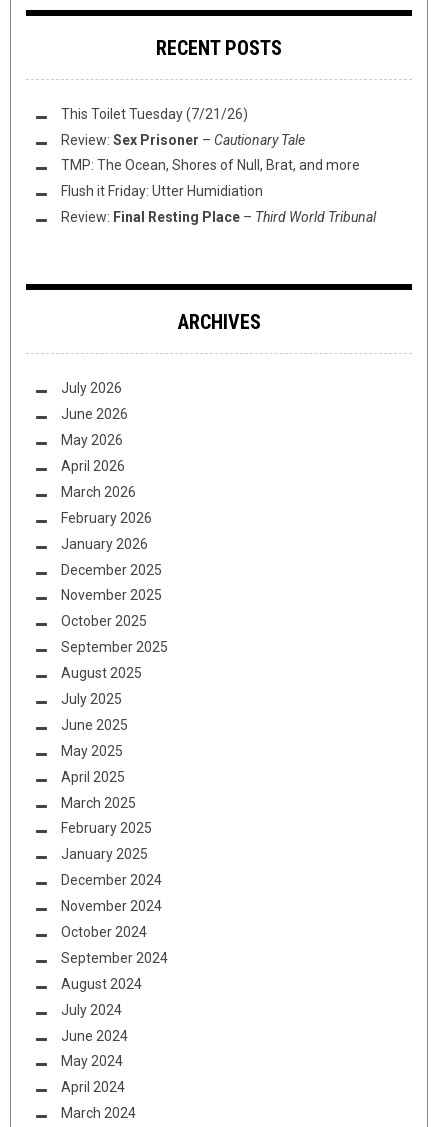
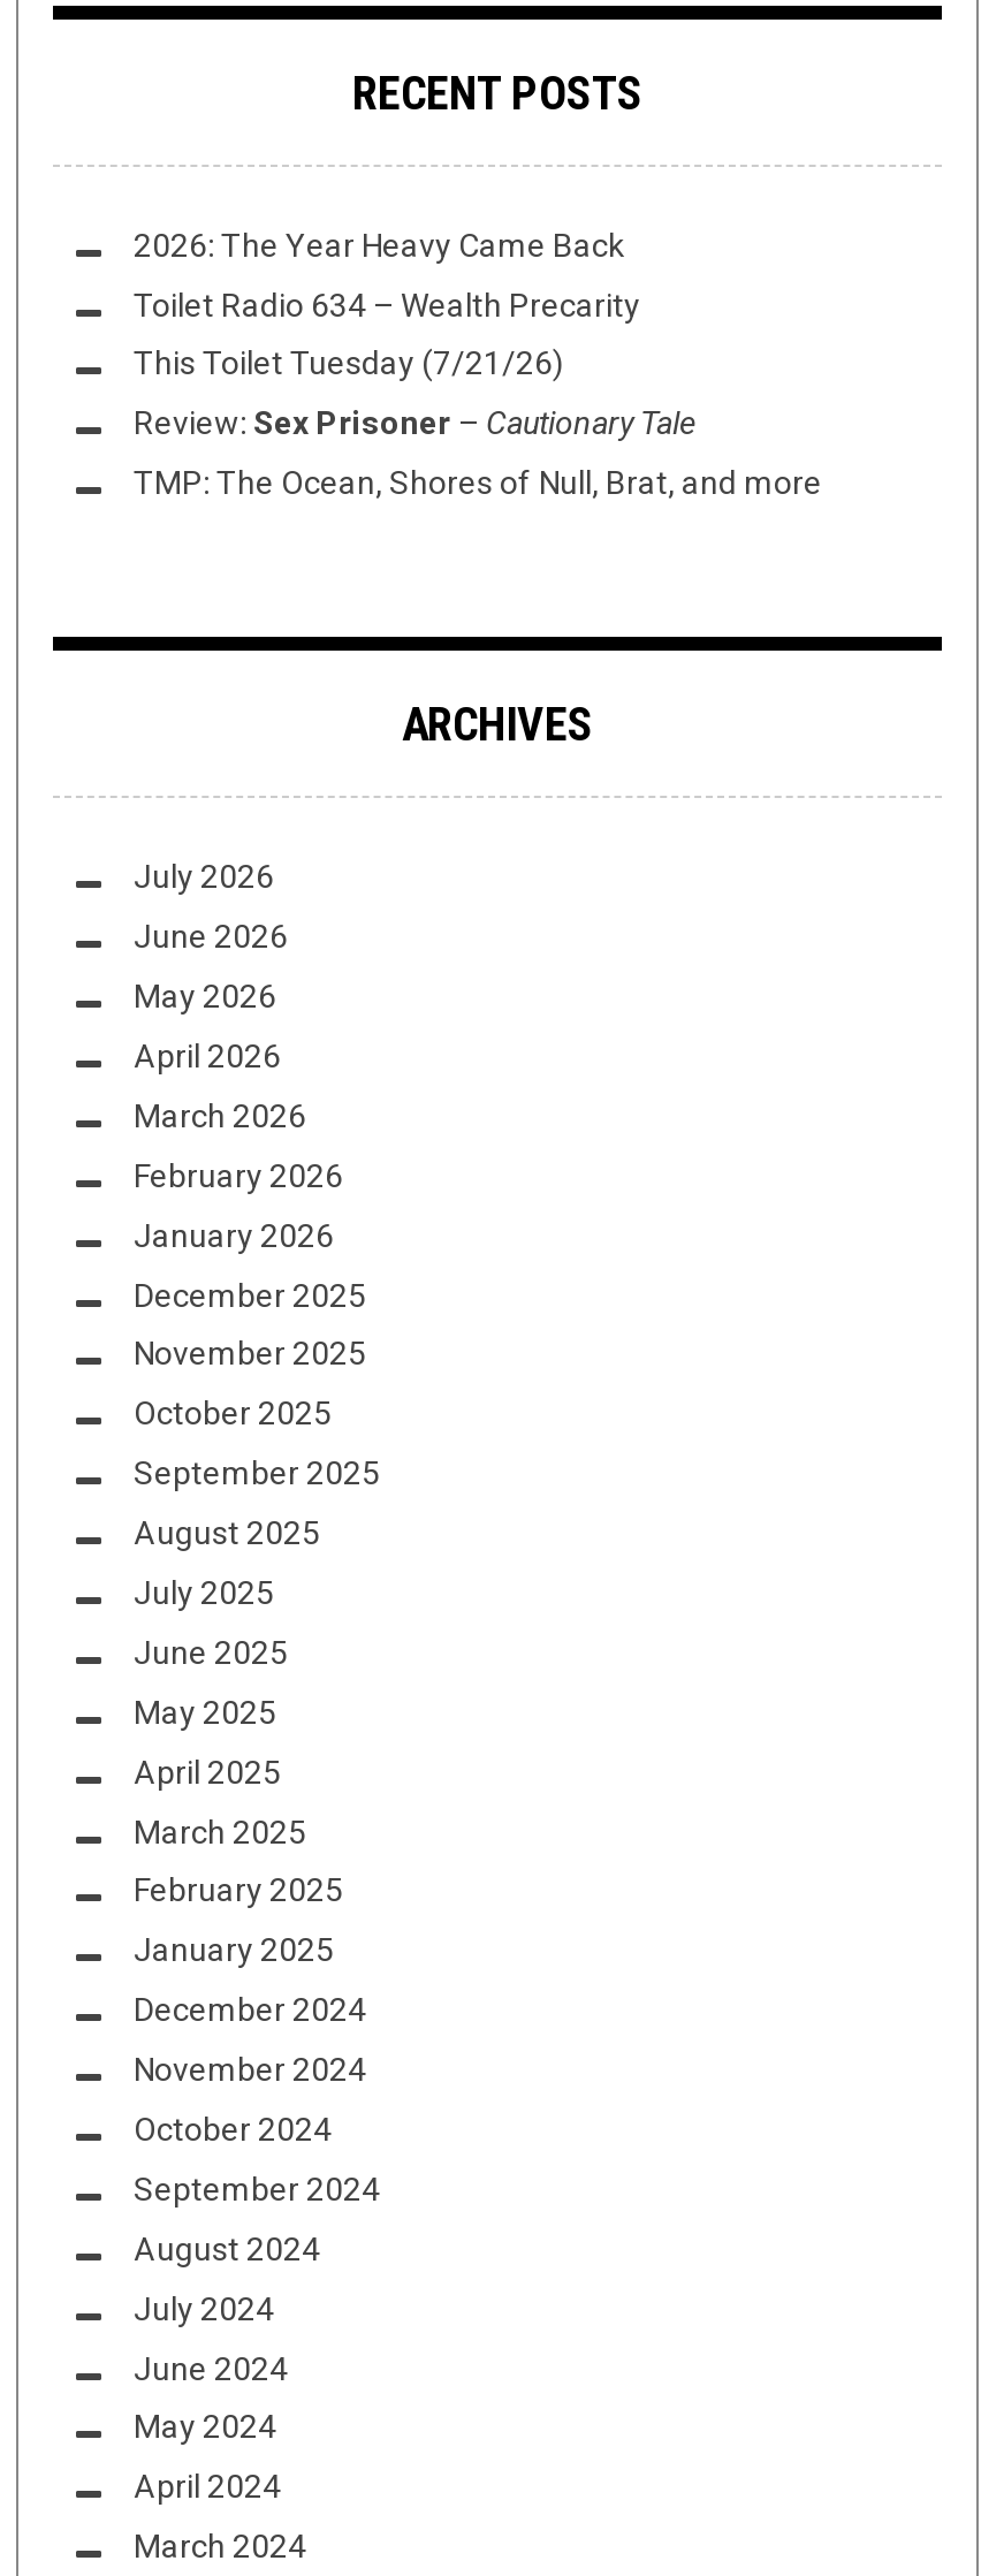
none -> [134,226,640,323] 2026: The Year Heavy Came Back | Toilet Radio 634 – Wealth Precarity
moved [61,106,360,173] -> [134,345,822,502]: This Toilet Tuesday (7/21/26) | Review: Sex Prisoner – Cautionary Tale | TMP: The Ocean, Shores of Null, Brat, and more
[61,183,376,225] Flush it Friday: Utter Humidiation | Review: Final Resting Place – Third World Tribunal -> none

